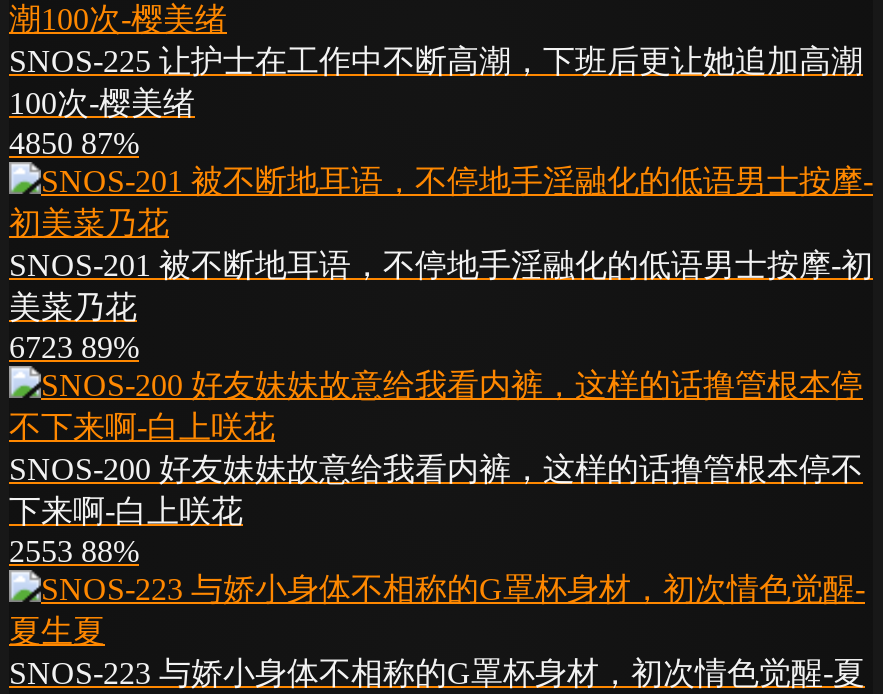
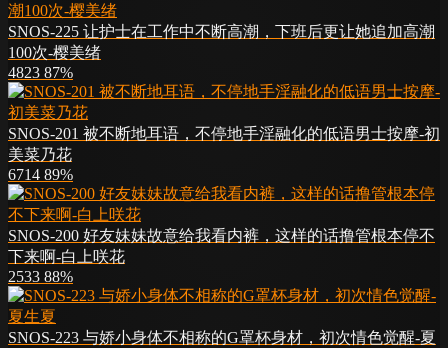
[9,126,139,160] 4850 87% -> [8,64,73,81] 4823 87%
[9,330,139,364] 6723 89% -> [8,166,73,183] 6714 89%
[9,534,139,568] 2553 88% -> [8,268,73,285] 2533 88%

